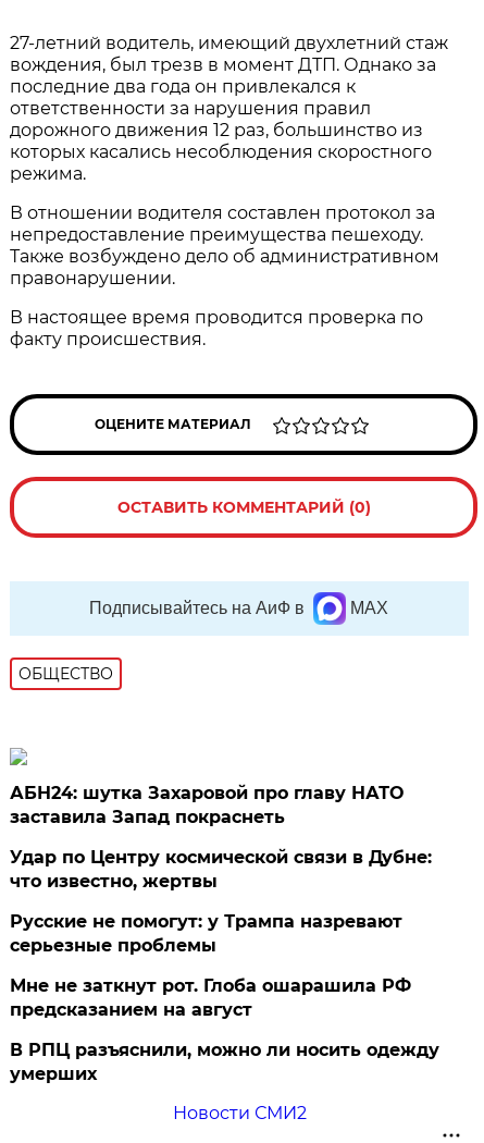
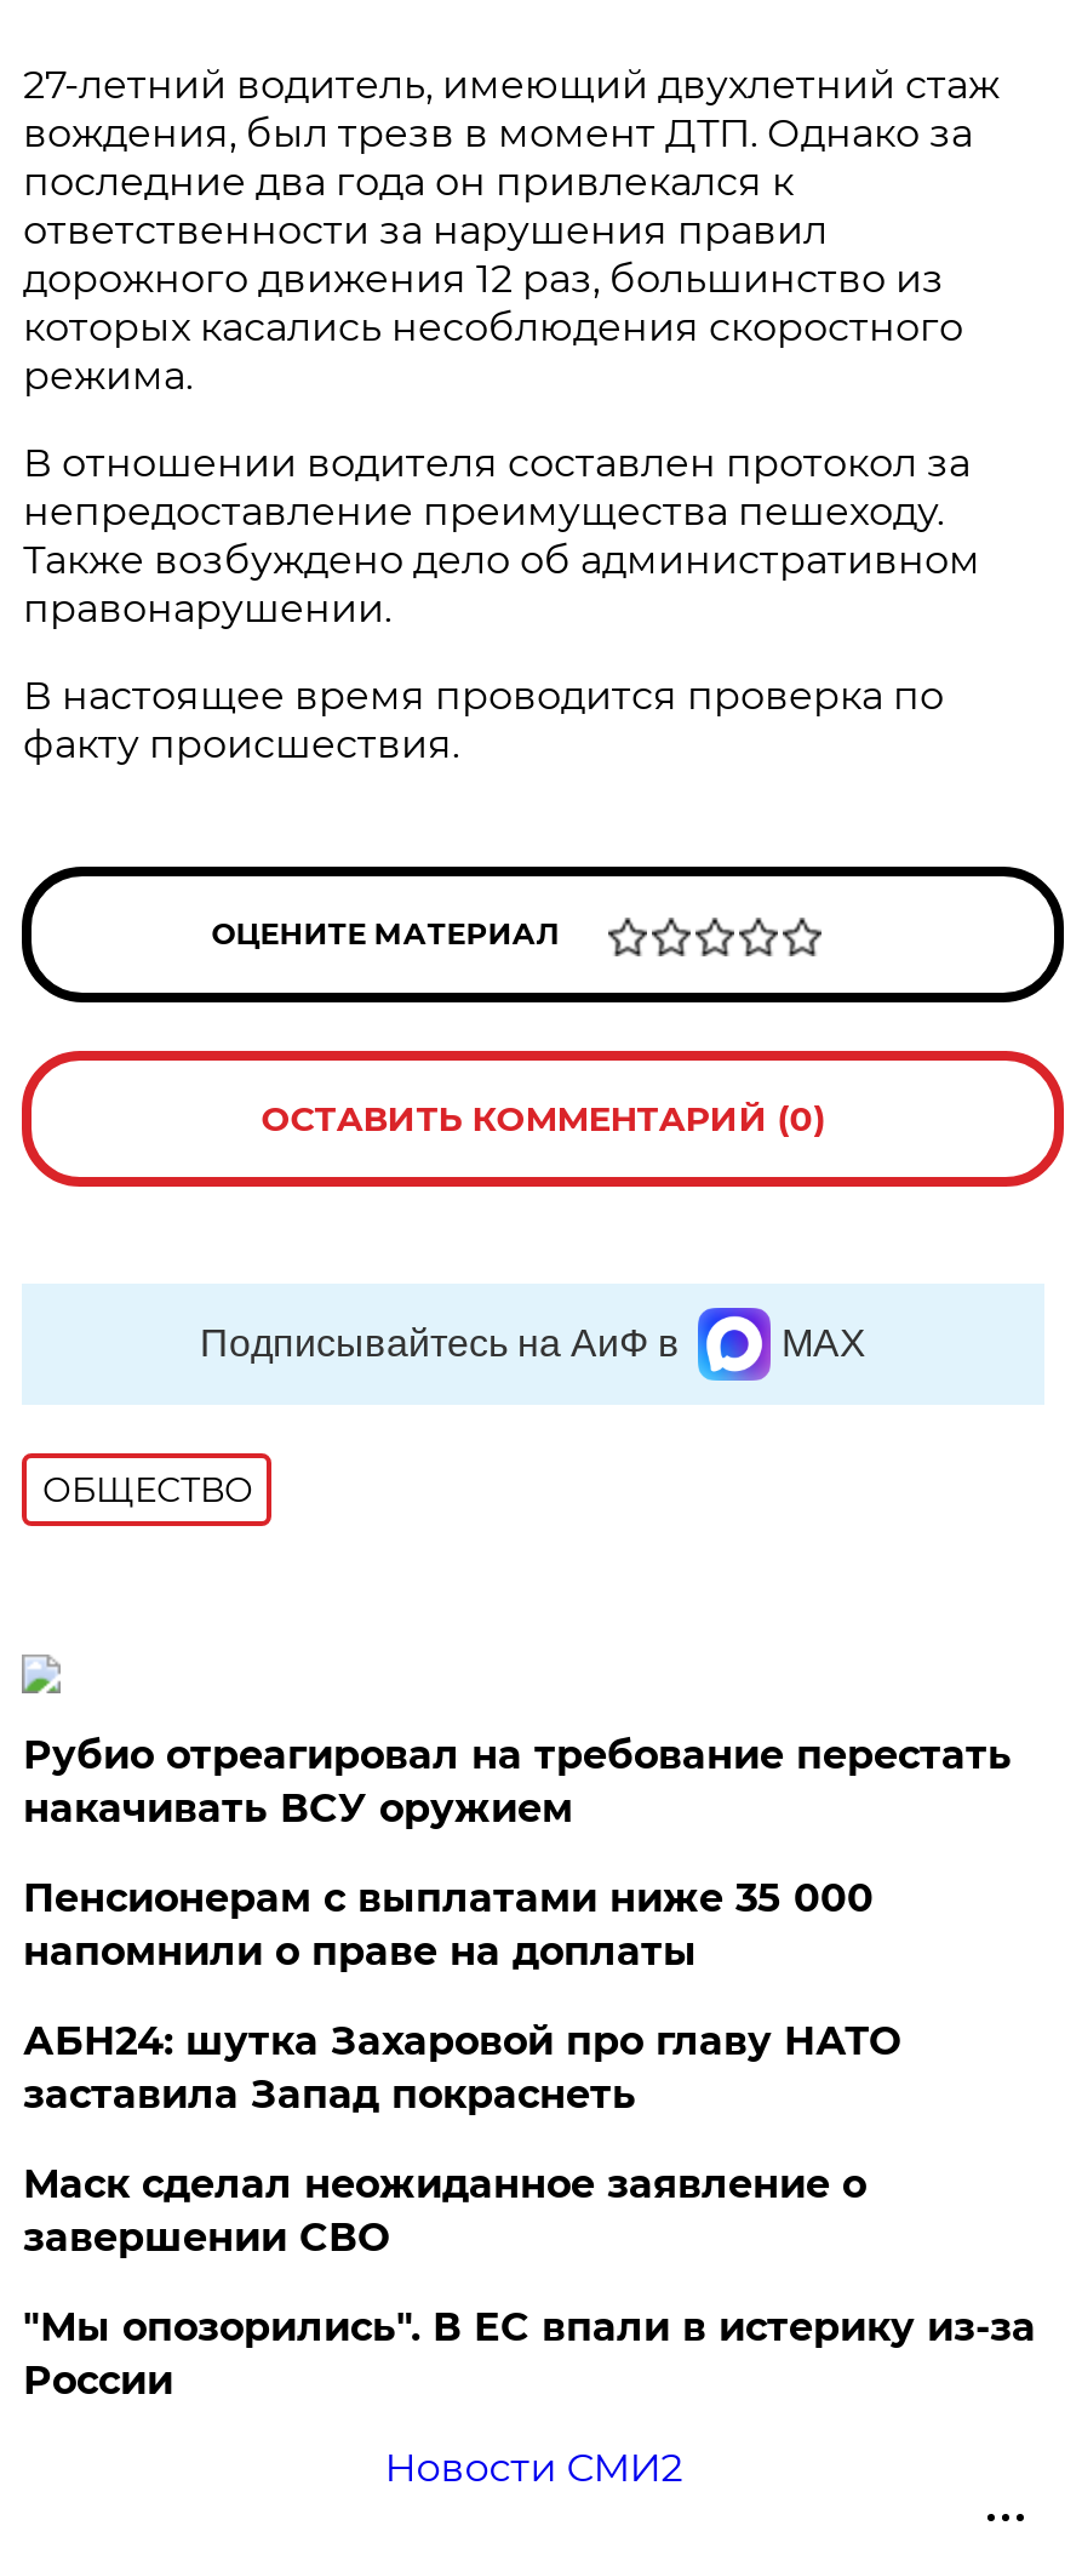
none -> [23,1732,1011,1975] Рубио отреагировал на требование перестать | накачивать ВСУ оружием | Пенсионерам с выплатами ниже 35 000 | напомнили о праве на доплаты
moved [10,783,404,827] -> [23,2018,900,2118]: АБН24: шутка Захаровой про главу НАТО | заставила Запад покраснеть
[10,847,440,1084] Удар по Центру космической связи в Дубне: | что известно, жертвы | Русские не помогут: у Трампа назревают | серьезные проблемы | Мне не заткнут рот. Глоба ошарашила РФ | предсказанием на август | В РПЦ разъяснили, можно ли носить одежду | умерших -> [23,2161,1036,2404] Маск сделал неожиданное заявление о | завершении СВО | "Мы опозорились". В ЕС впали в истерику из-за | России

